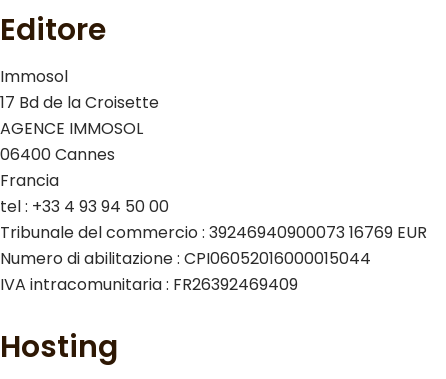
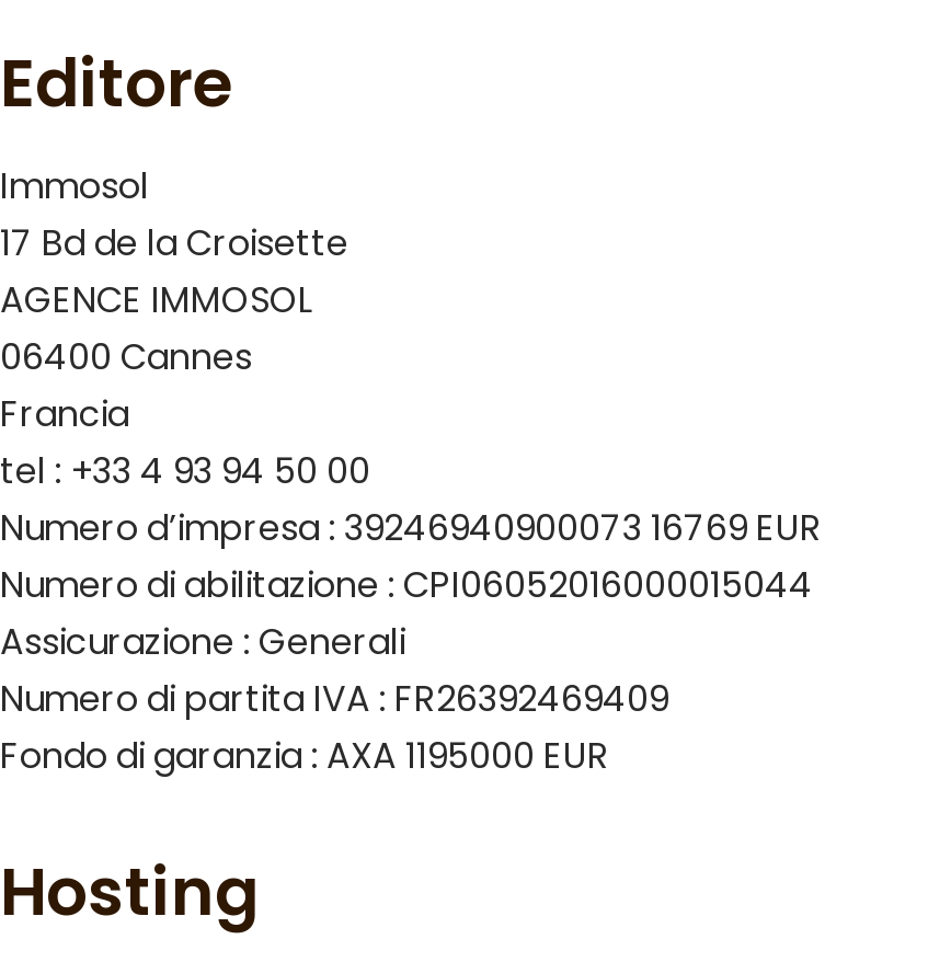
[0,221,427,244] Tribunale del commercio : 39246940900073 16769 EUR -> [0,504,822,554] Numero d’impresa : 39246940900073 16769 EUR
[0,273,298,296] IVA intracomunitaria : FR26392469409 -> [0,618,668,782] Assicurazione : Generali | Numero di partita IVA : FR26392469409 | Fondo di garanzia : AXA 1195000 EUR

